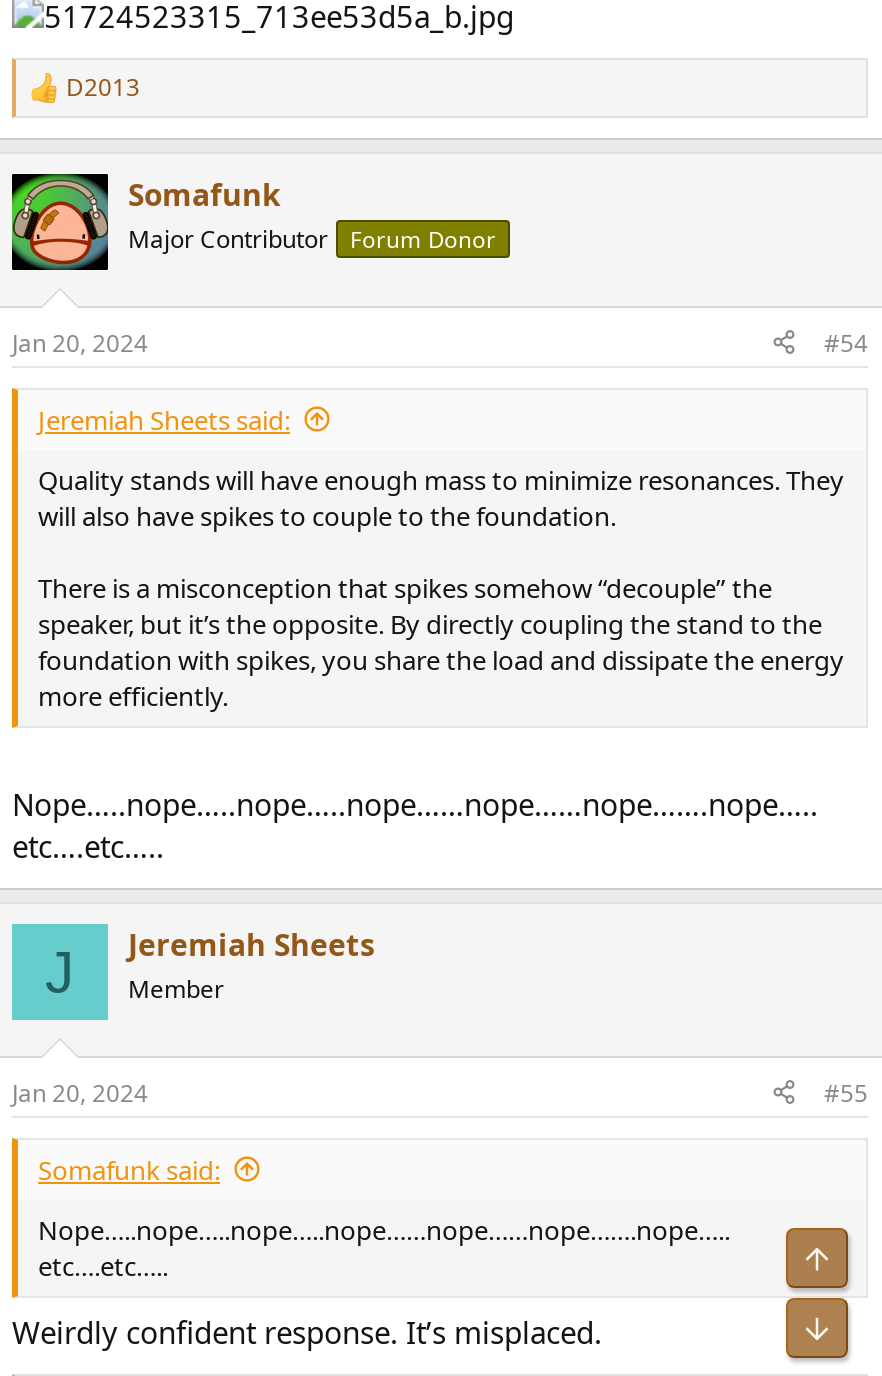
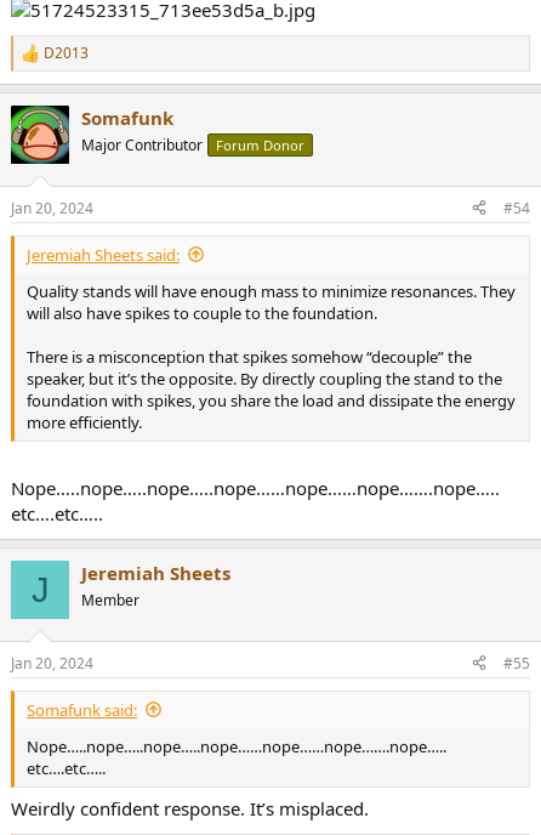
[784,1226,852,1364] [image] -> none

